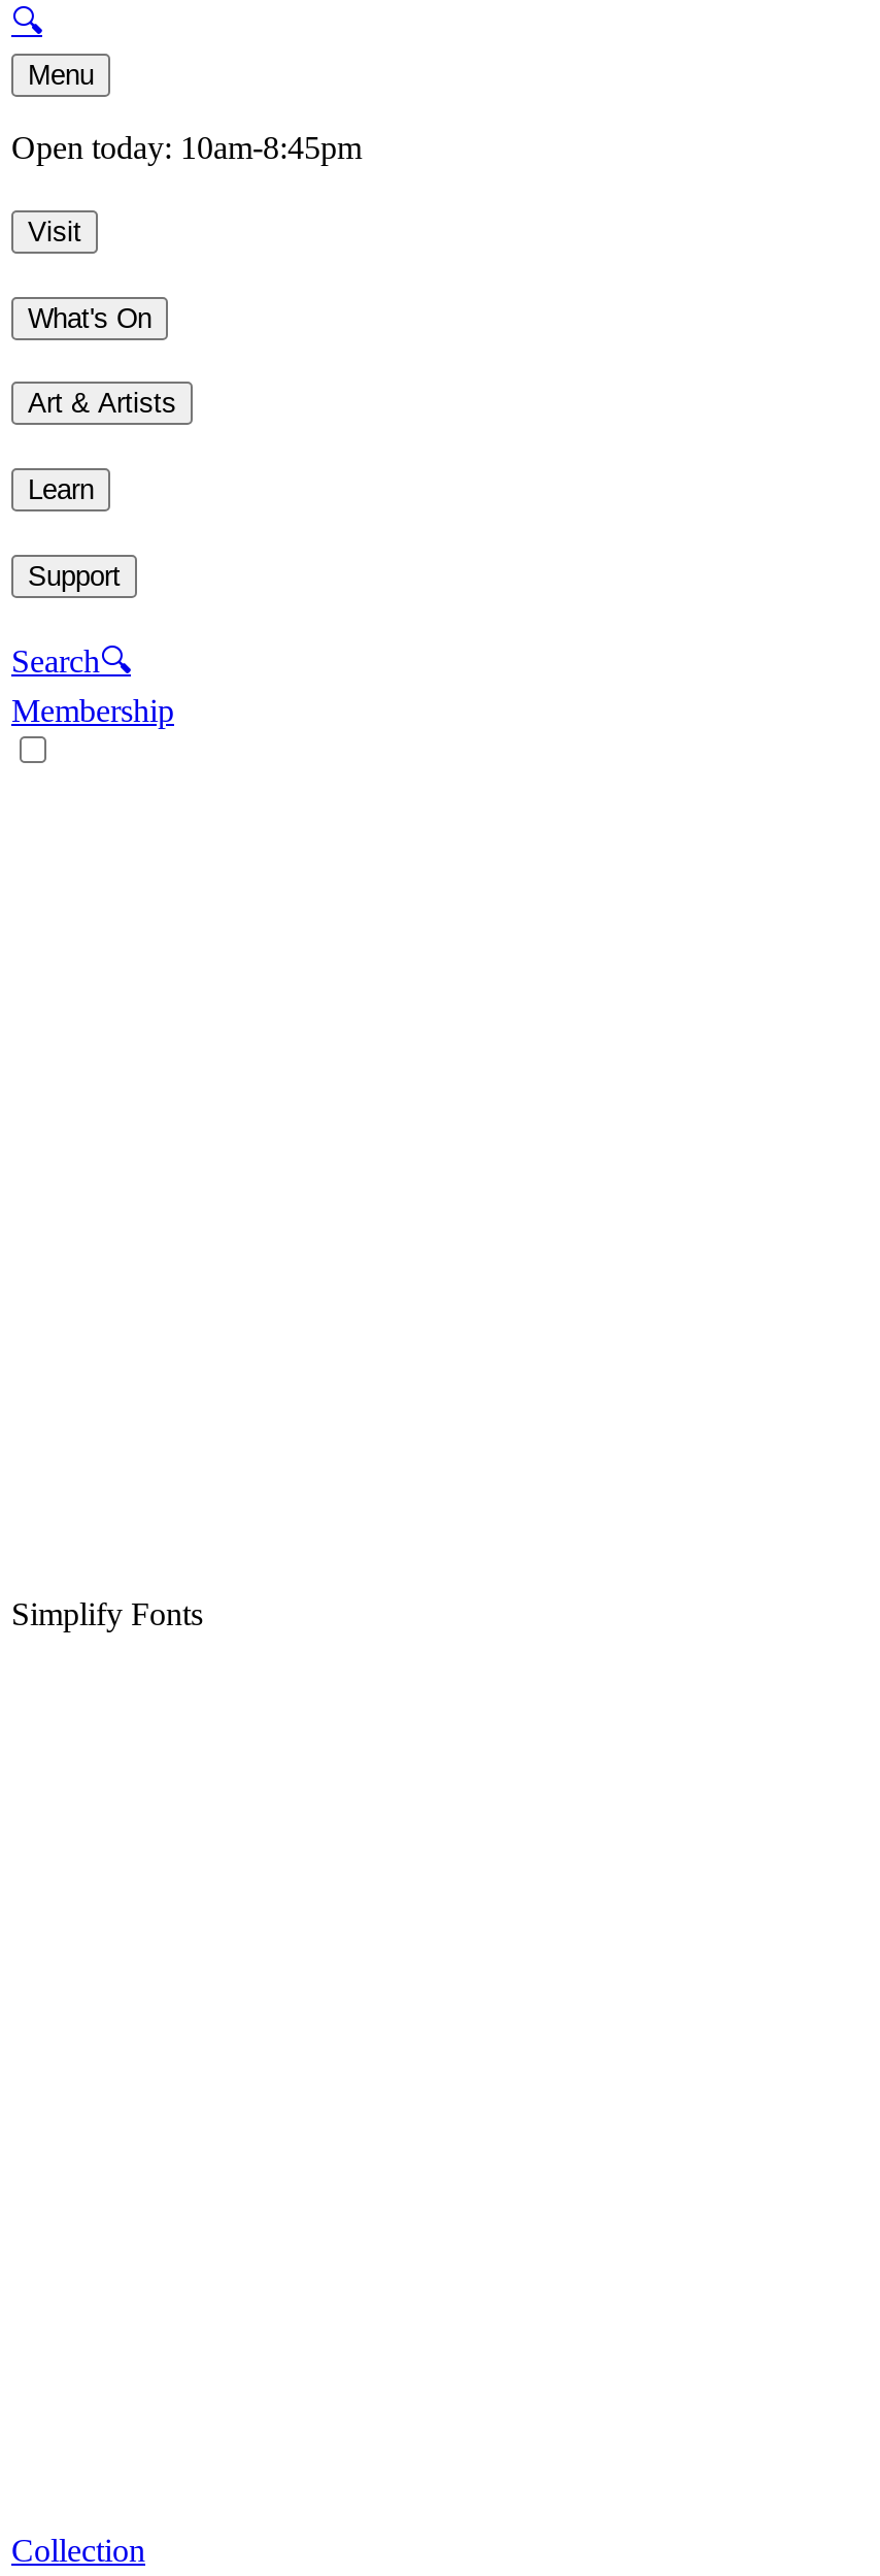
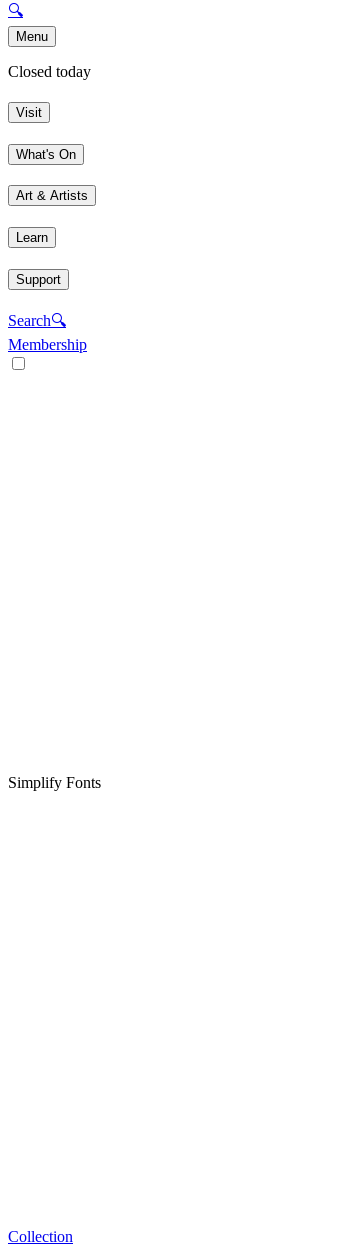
[11,131,362,166] Open today: 10am-8:45pm -> [8,63,91,80] Closed today

